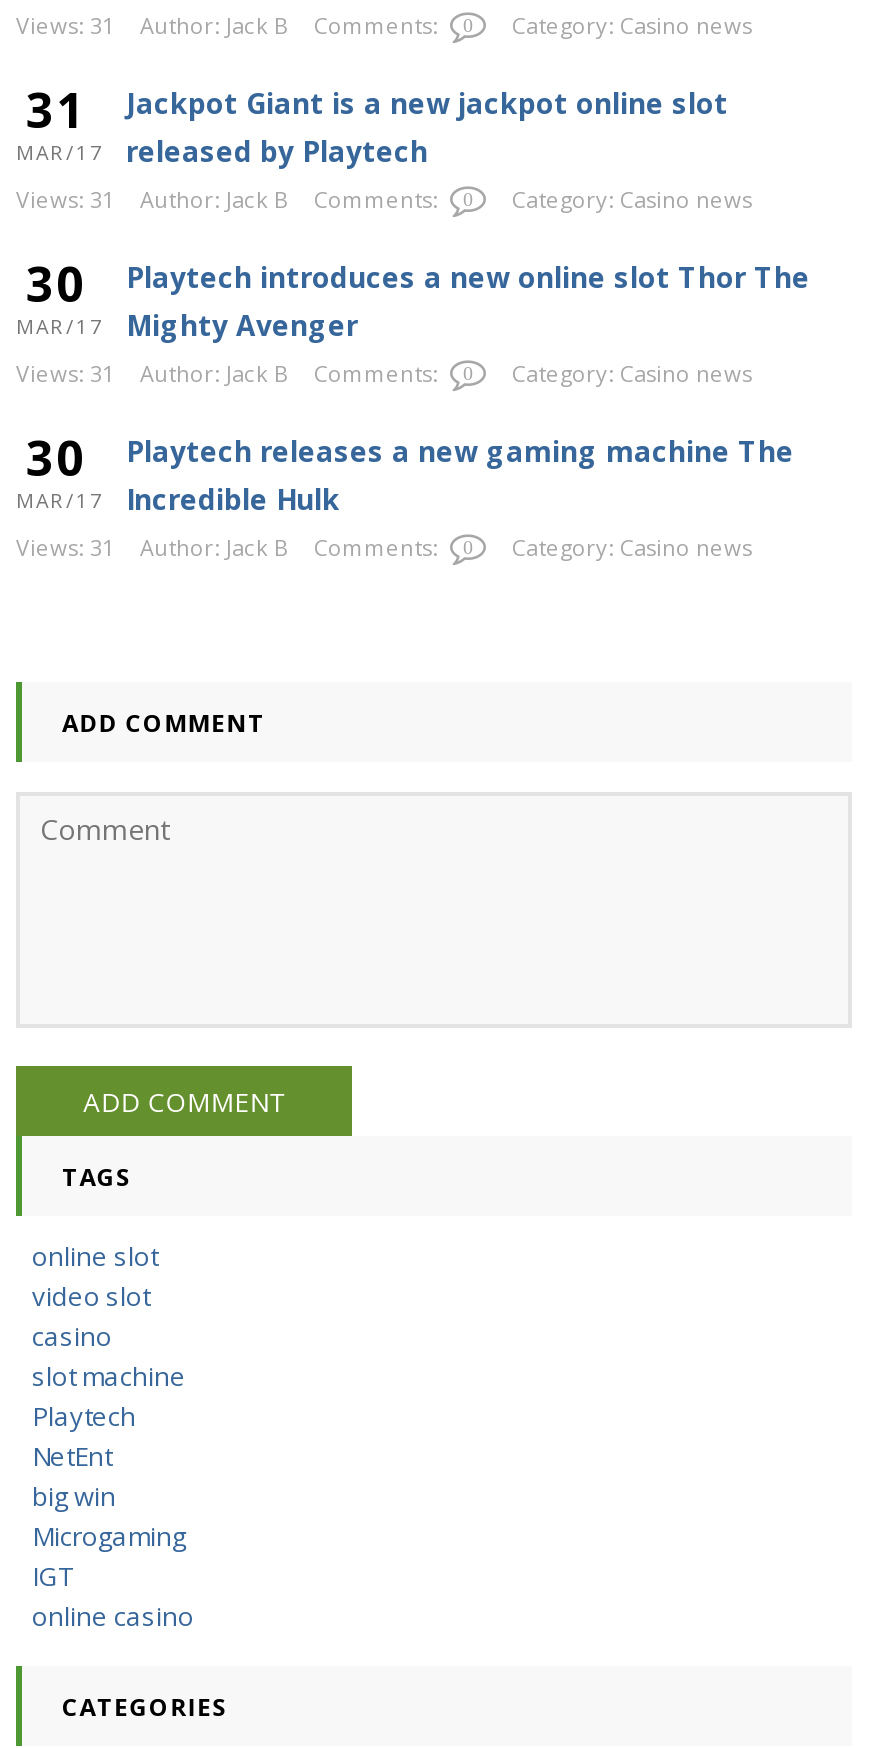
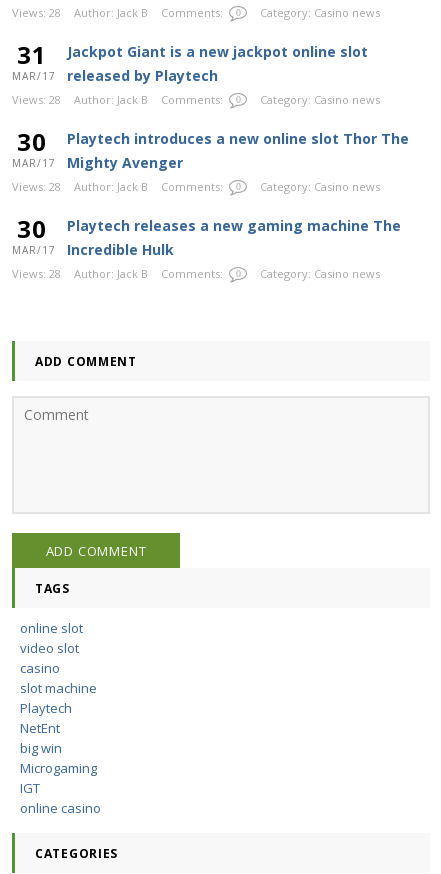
[16,10,752,40] Views: 31 Author: Jack B Comments: 0 Category: Casino news -> [12,5,380,20] Views: 28 Author: Jack B Comments: 0 Category: Casino news
[16,184,752,214] Views: 31 Author: Jack B Comments: 0 Category: Casino news -> [12,92,380,107] Views: 28 Author: Jack B Comments: 0 Category: Casino news
[16,358,752,388] Views: 31 Author: Jack B Comments: 0 Category: Casino news -> [12,179,380,194] Views: 28 Author: Jack B Comments: 0 Category: Casino news
[16,532,752,562] Views: 31 Author: Jack B Comments: 0 Category: Casino news -> [12,266,380,281] Views: 28 Author: Jack B Comments: 0 Category: Casino news

